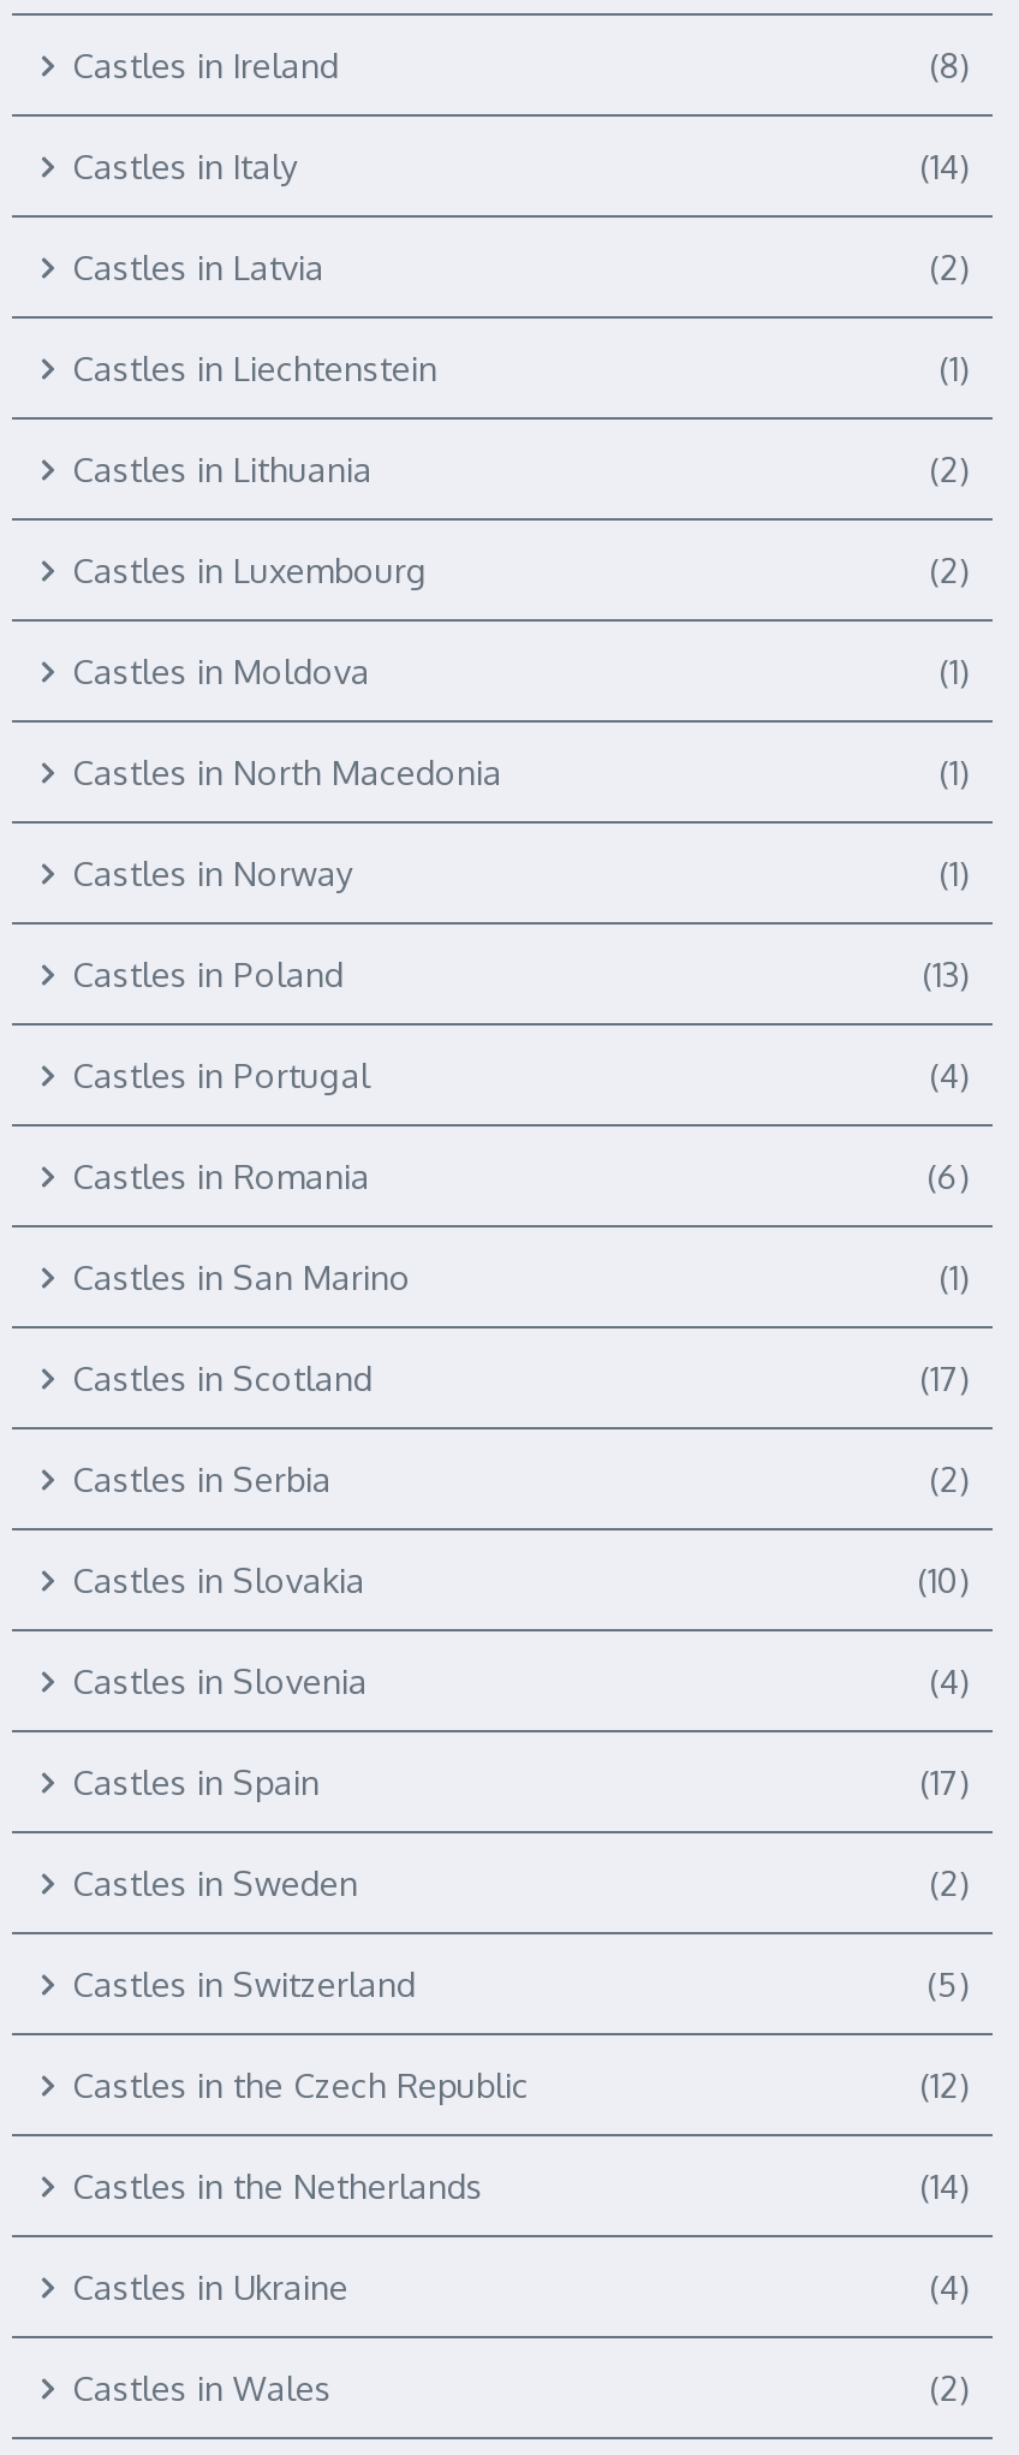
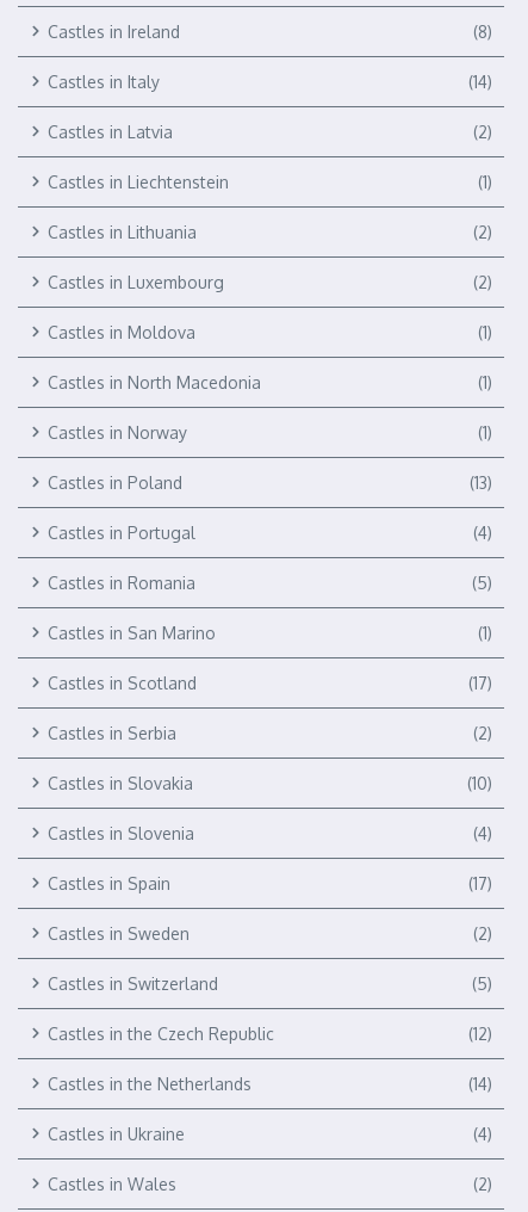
[928,1155,969,1196] (6) -> [472,573,492,593] (5)

